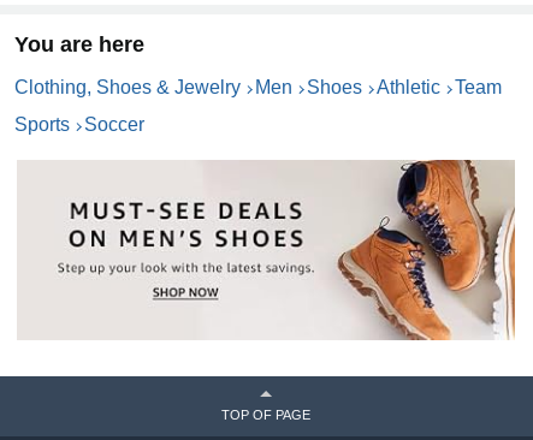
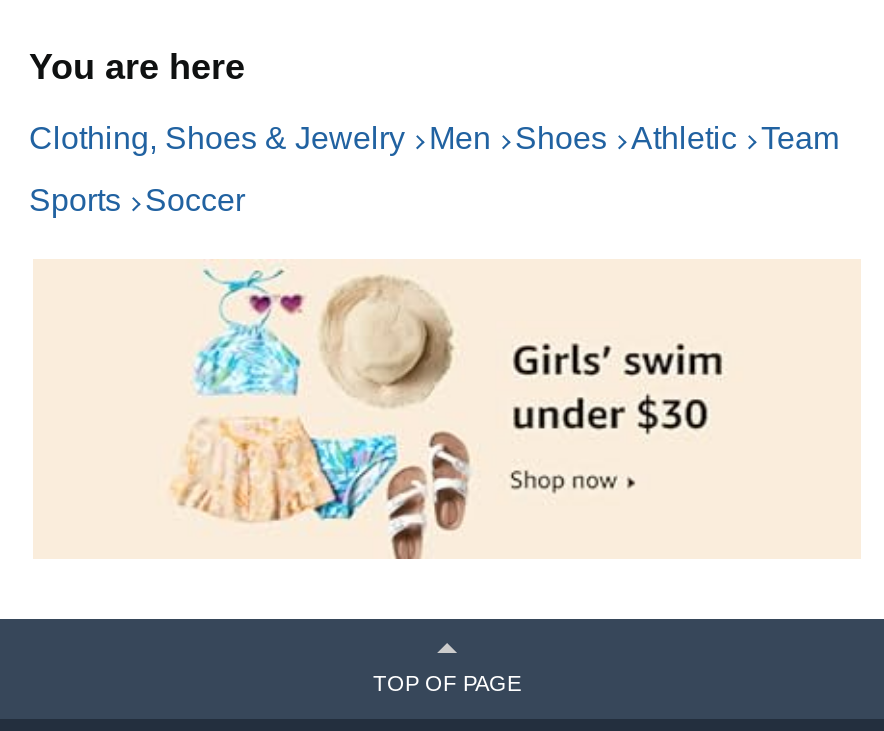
[57,159,516,341] [image] -> [101,258,861,560] [image]

